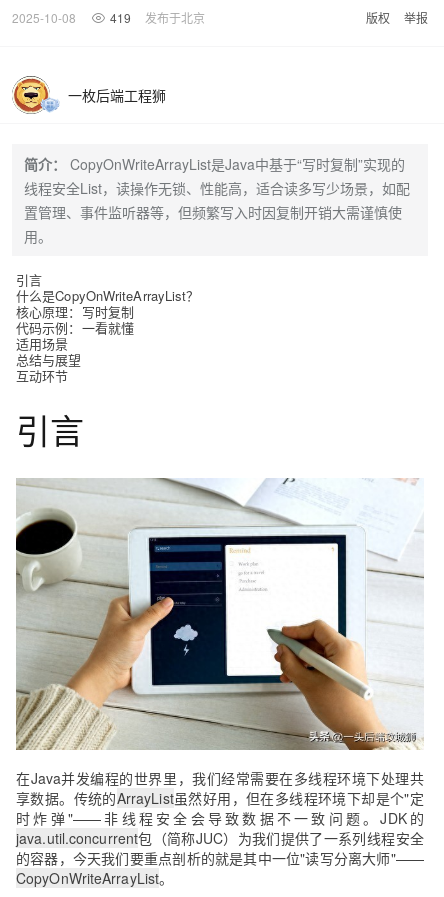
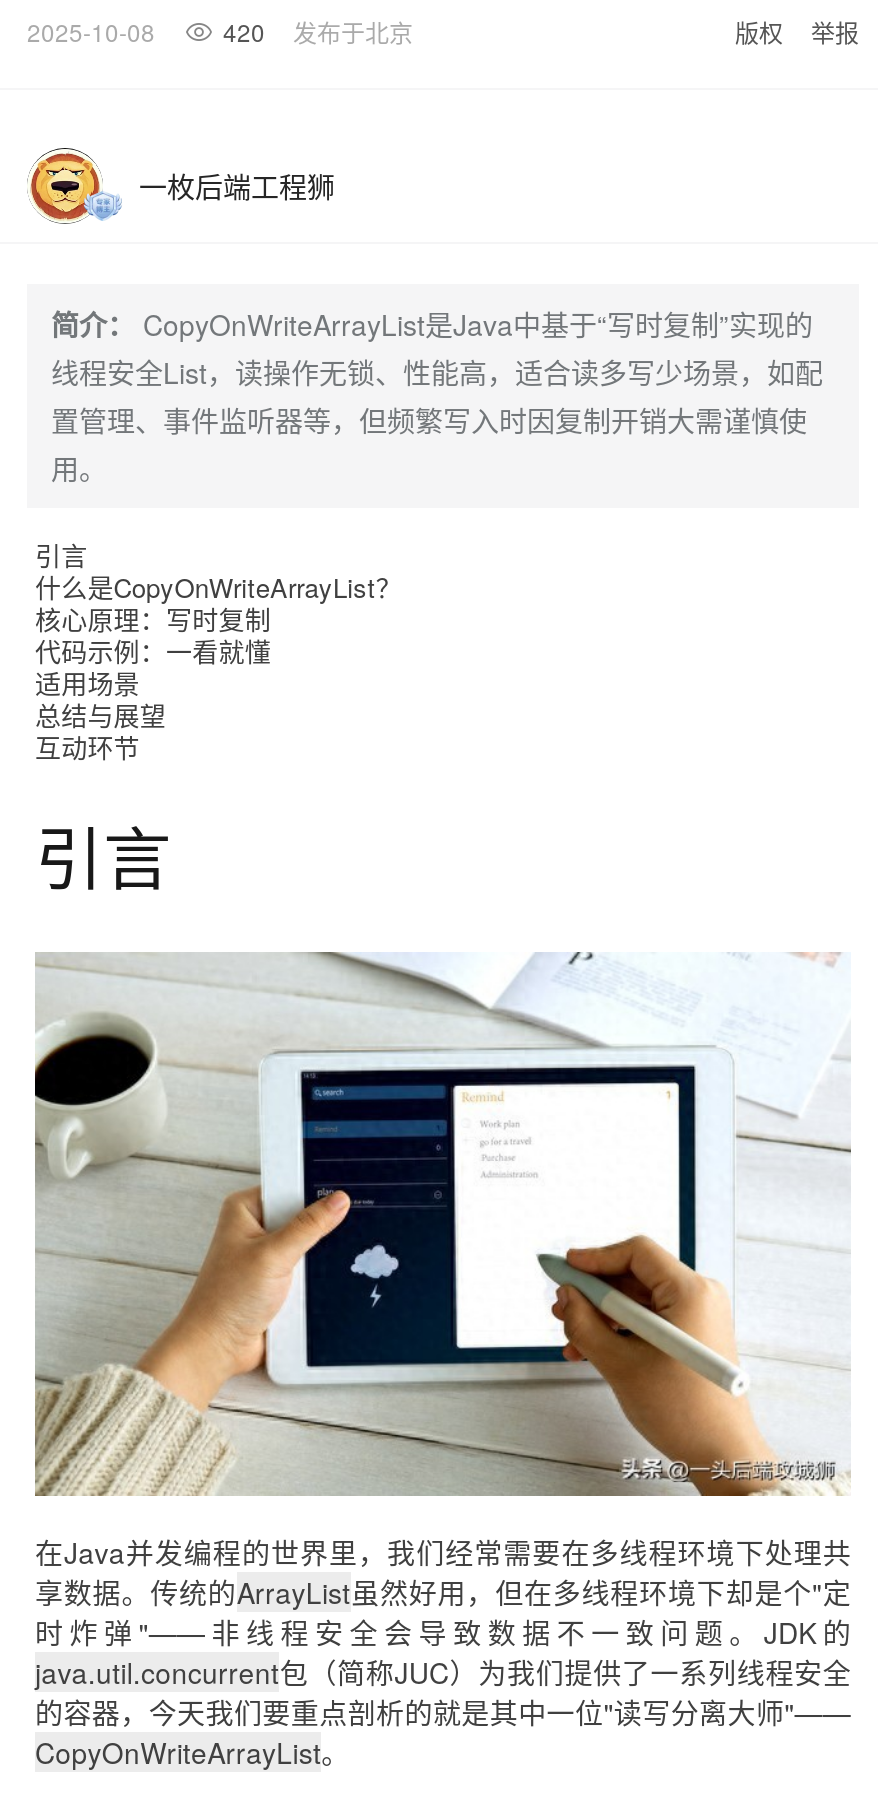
[12,9,205,26] 2025-10-08 419 发布于北京 -> [27,14,413,48] 2025-10-08 420 发布于北京

